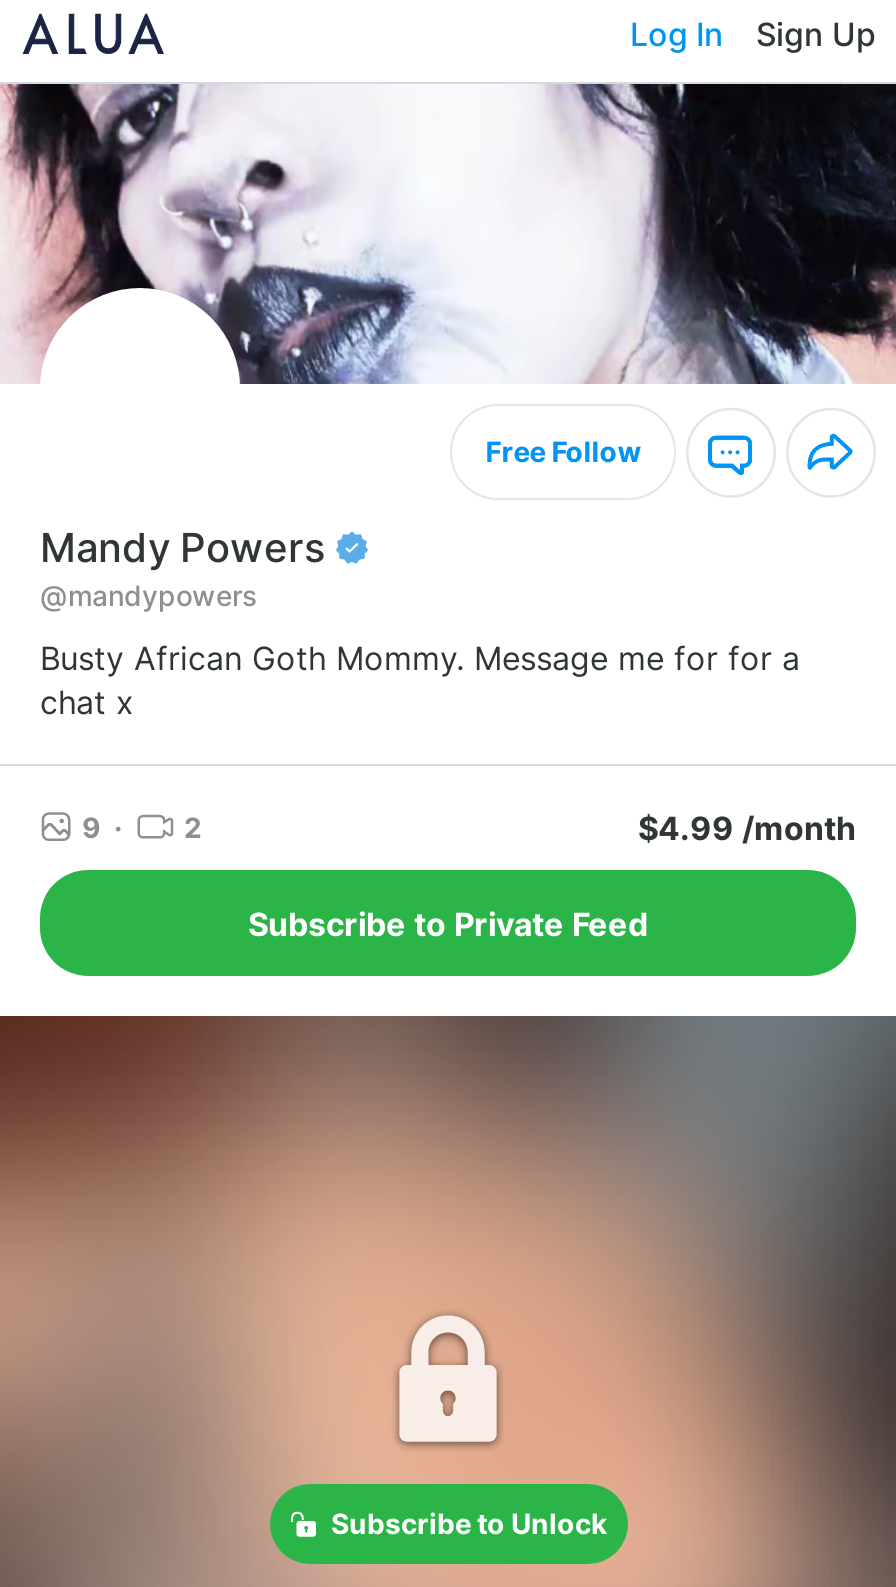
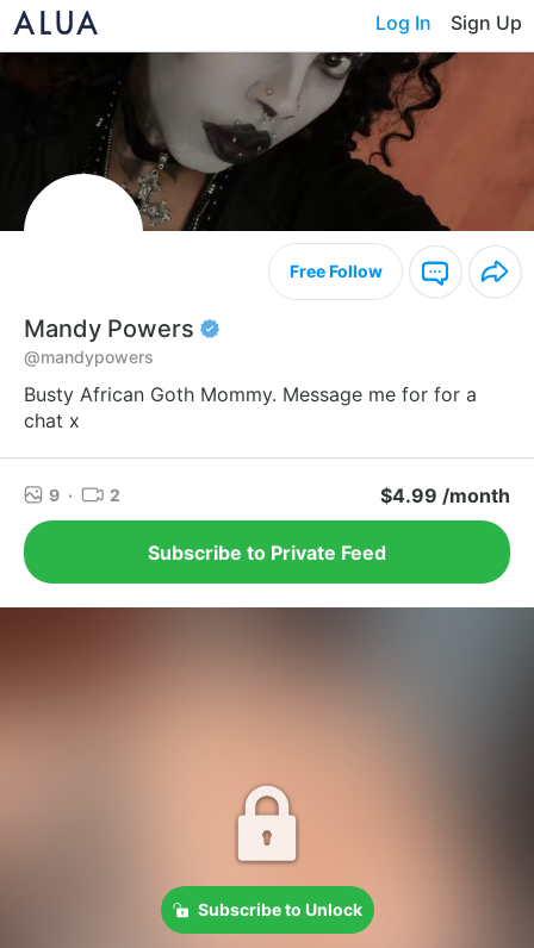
[6,82,890,386] [image] -> [4,51,530,232] [image]

